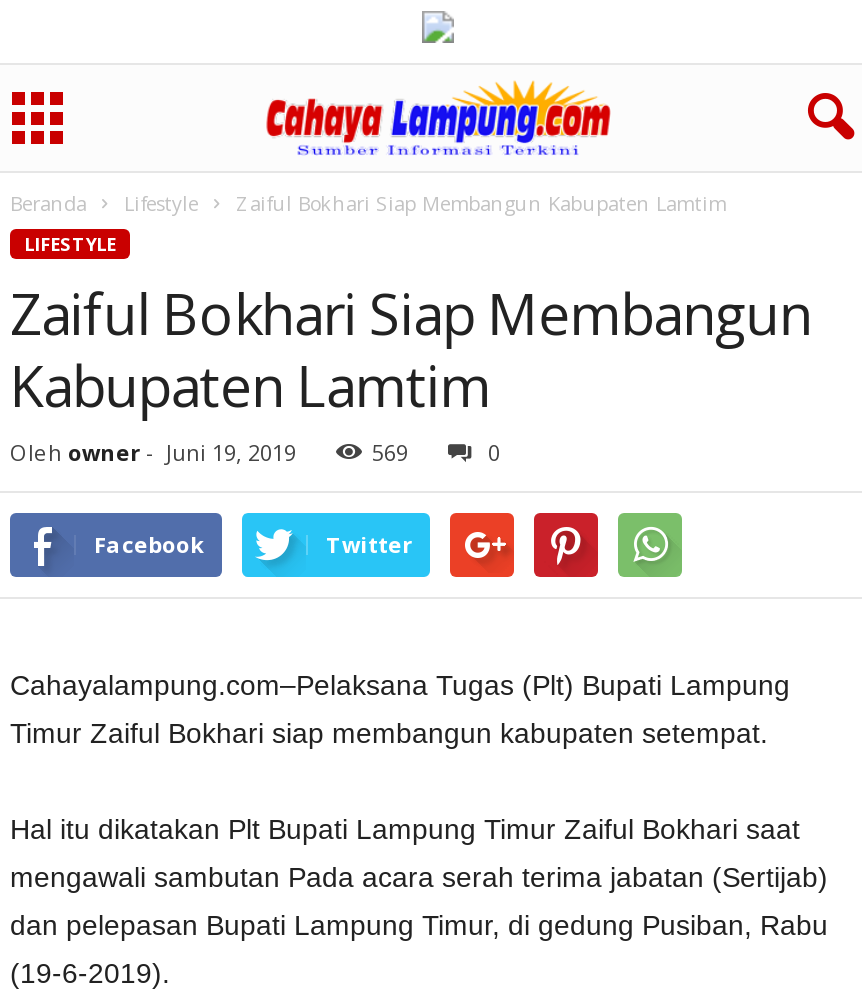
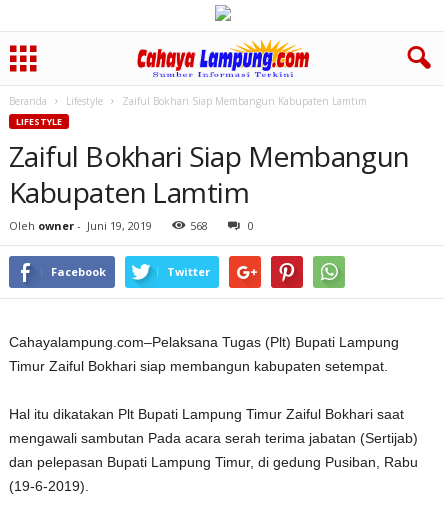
[372,437,408,467] 569 -> [190,218,208,233] 568

